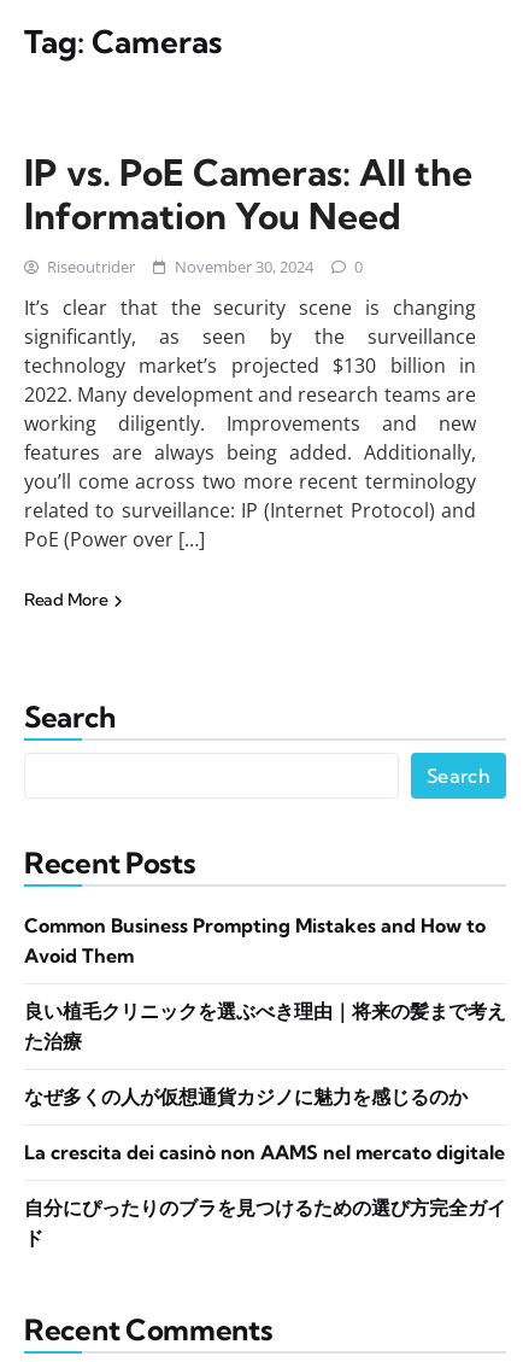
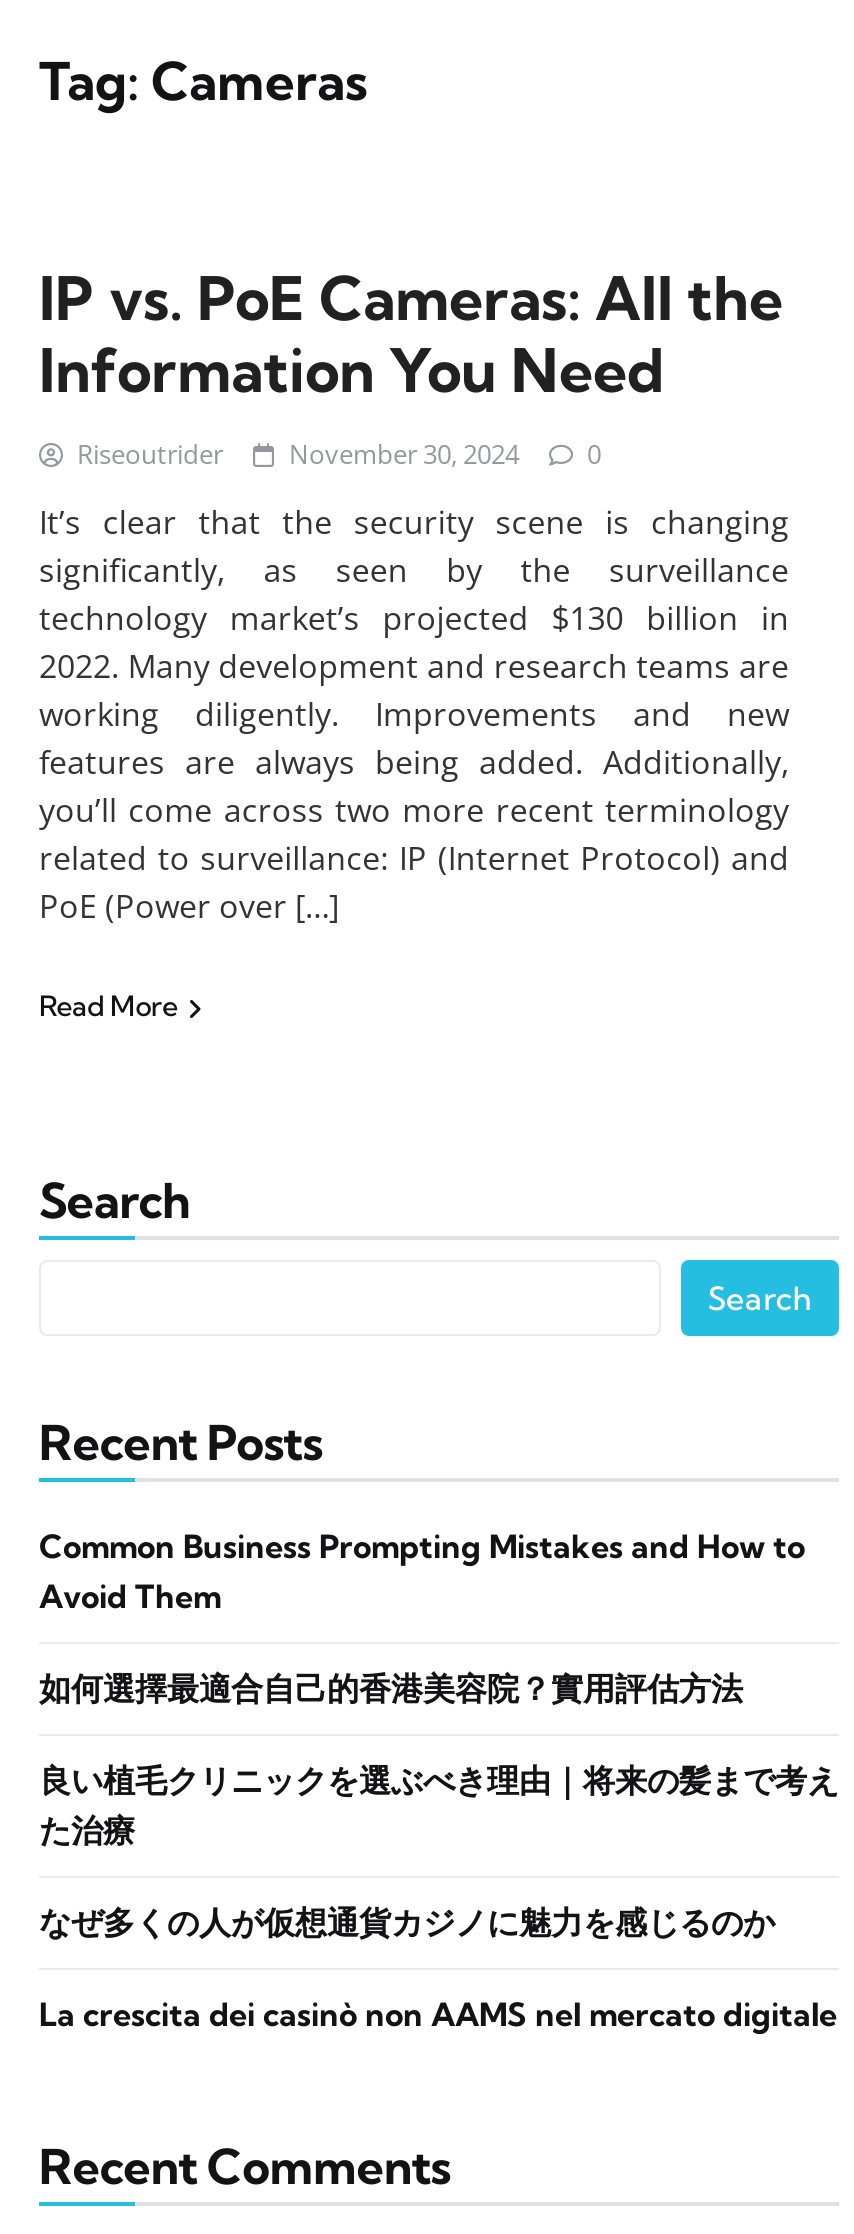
none -> [39,1668,743,1708] 如何選擇最適合自己的香港美容院？實用評估方法
moved [24,999,506,1164] -> [39,1760,839,2034]: 良い植毛クリニックを選ぶべき理由｜将来の髪まで考え | た治療 | なぜ多くの人が仮想通貨カジノに魅力を感じるのか | La crescita dei casinò non AAMS nel mercato digitale
[24,1196,506,1250] 自分にぴったりのブラを見つけるための選び方完全ガイ | ド -> none

